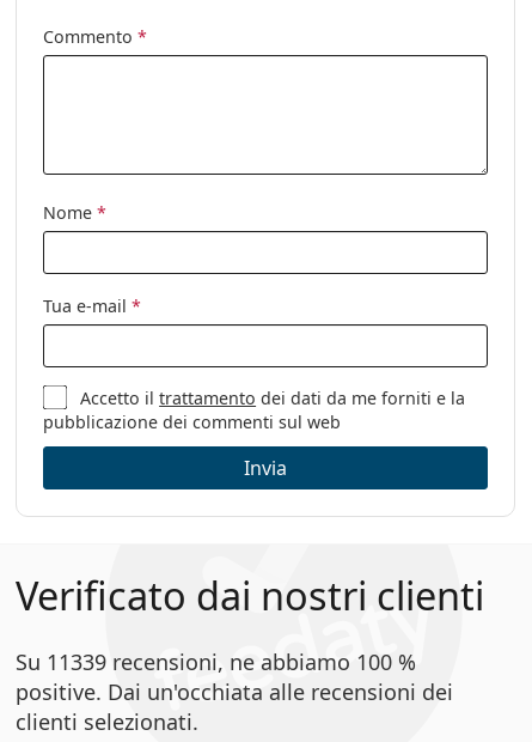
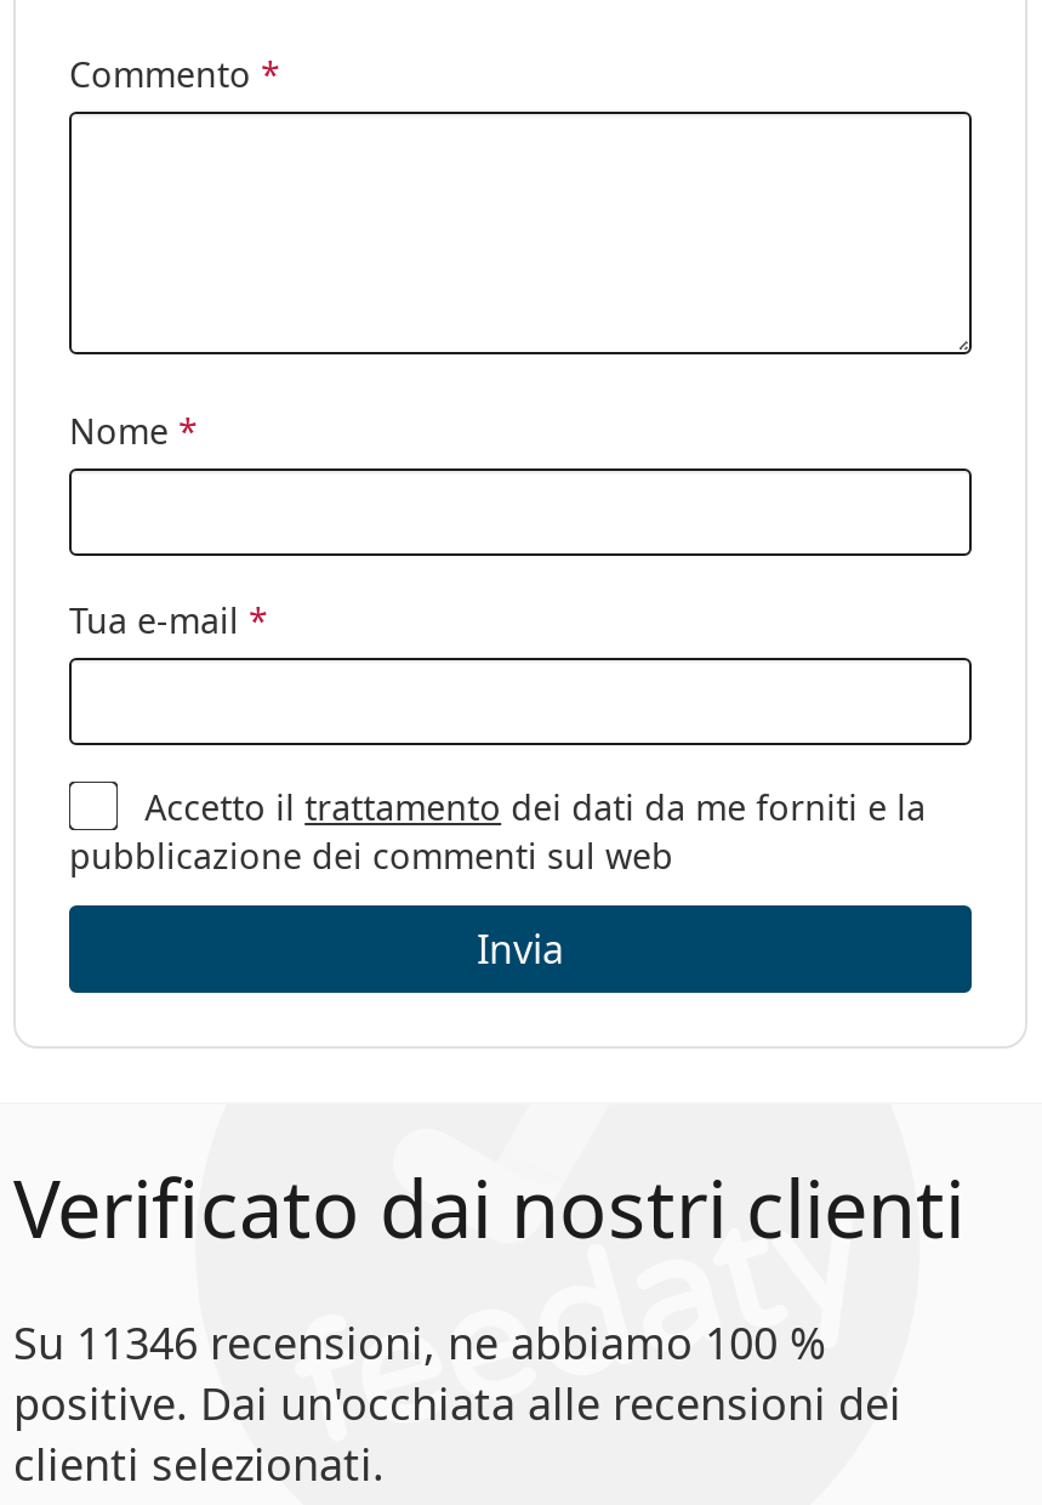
[16,647,416,676] Su 11339 recensioni, ne abbiamo 100 % -> [13,1313,826,1371] Su 11346 recensioni, ne abbiamo 100 %

